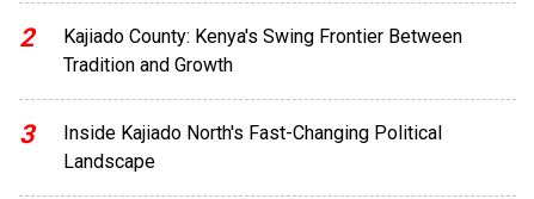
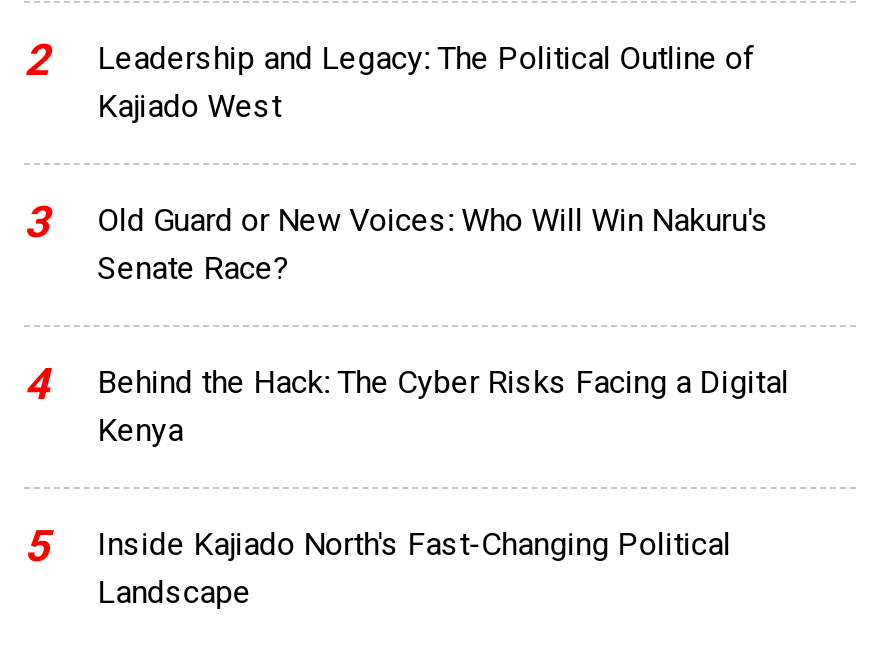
[63,26,462,77] Kajiado County: Kenya's Swing Frontier Between | Tradition and Growth -> [97,40,755,126] Leadership and Legacy: The Political Outline of | Kajiado West
none -> [24,202,789,572] Old Guard or New Voices: Who Will Win Nakuru's | Senate Race? | 4 | Behind the Hack: The Cyber Risks Facing a Digital | Kenya | 5

